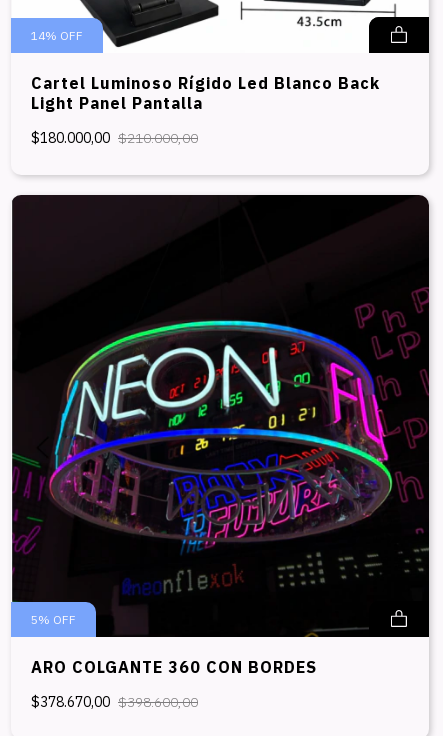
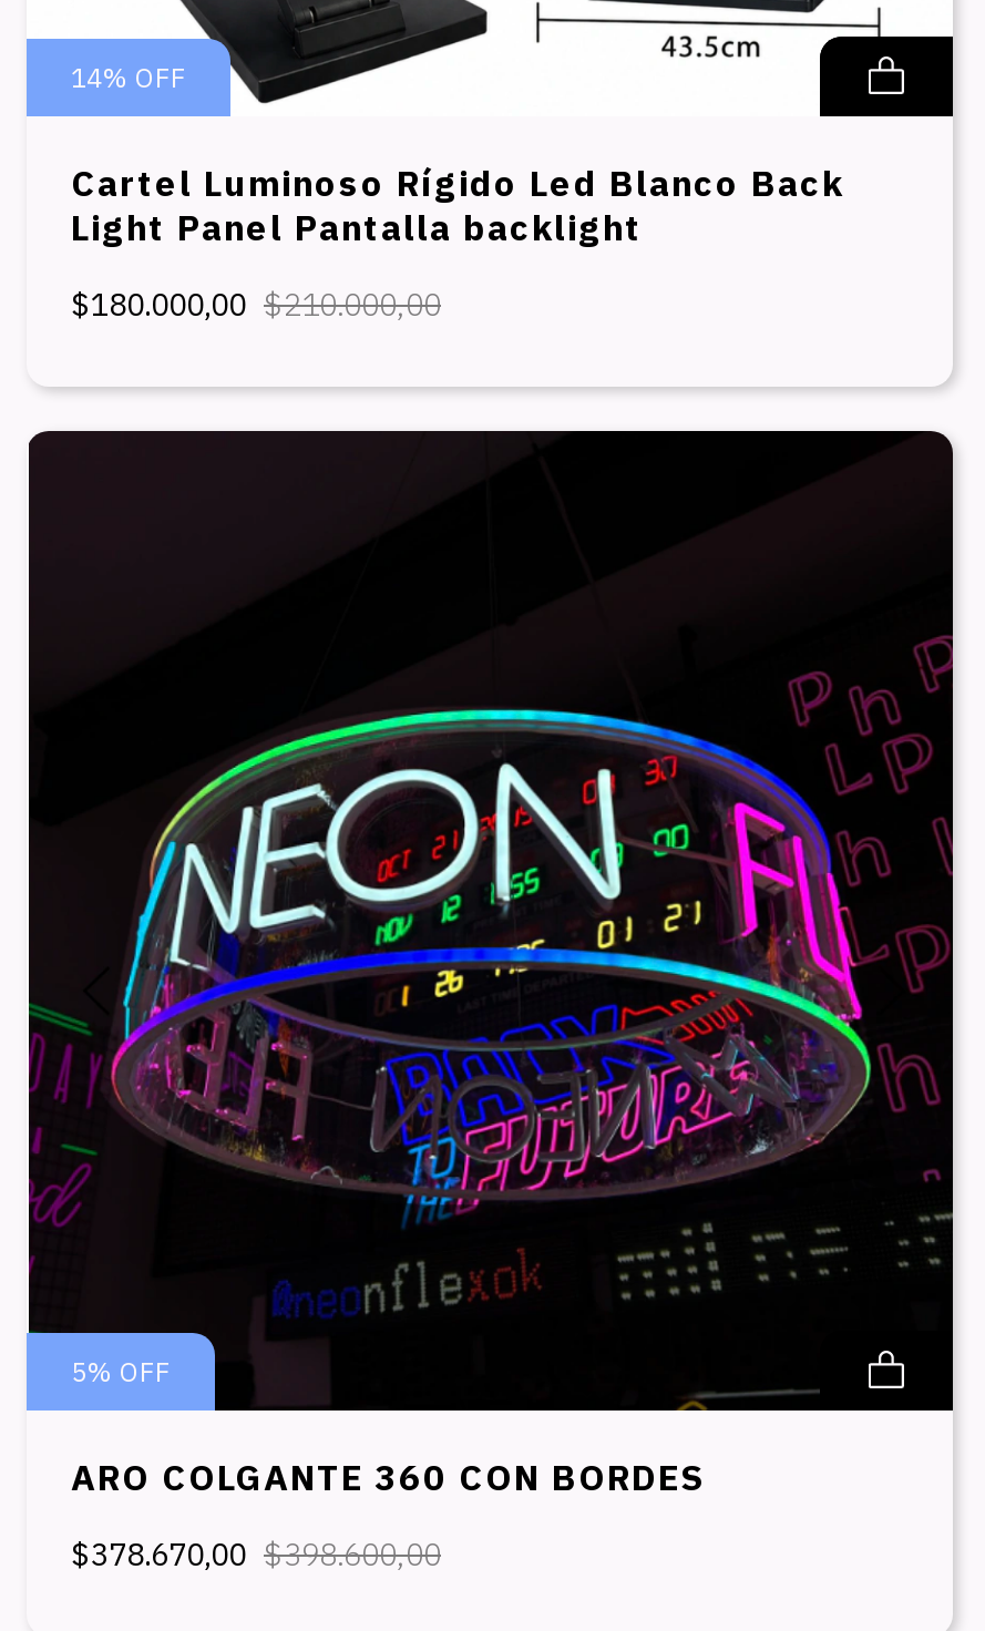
[31,93,203,113] Light Panel Pantalla -> [71,206,643,250] Light Panel Pantalla backlight

